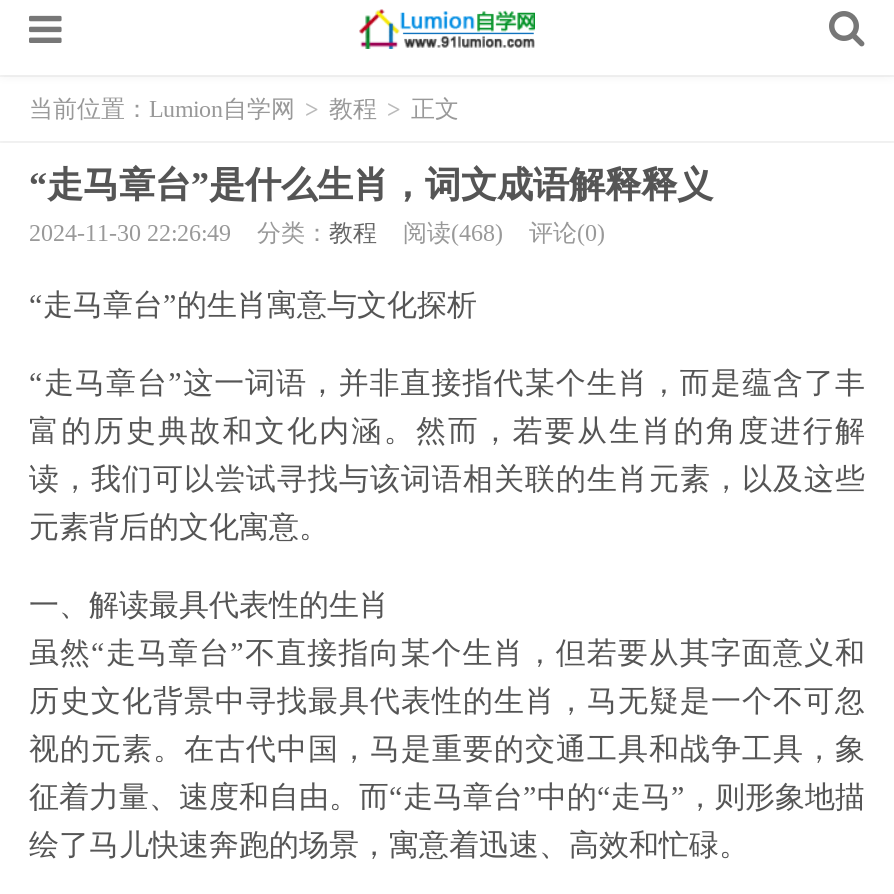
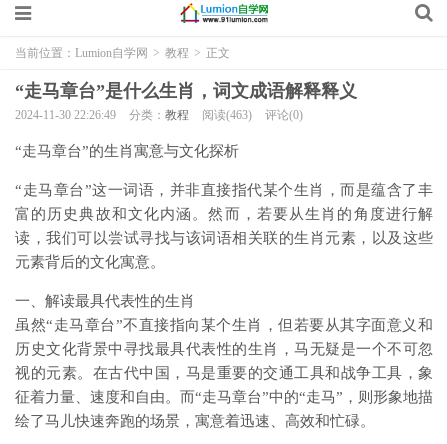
[29,219,605,247] 2024-11-30 22:26:49 分类：教程 阅读(468) 评论(0) -> [15,108,303,122] 2024-11-30 22:26:49 分类：教程 阅读(463) 评论(0)

